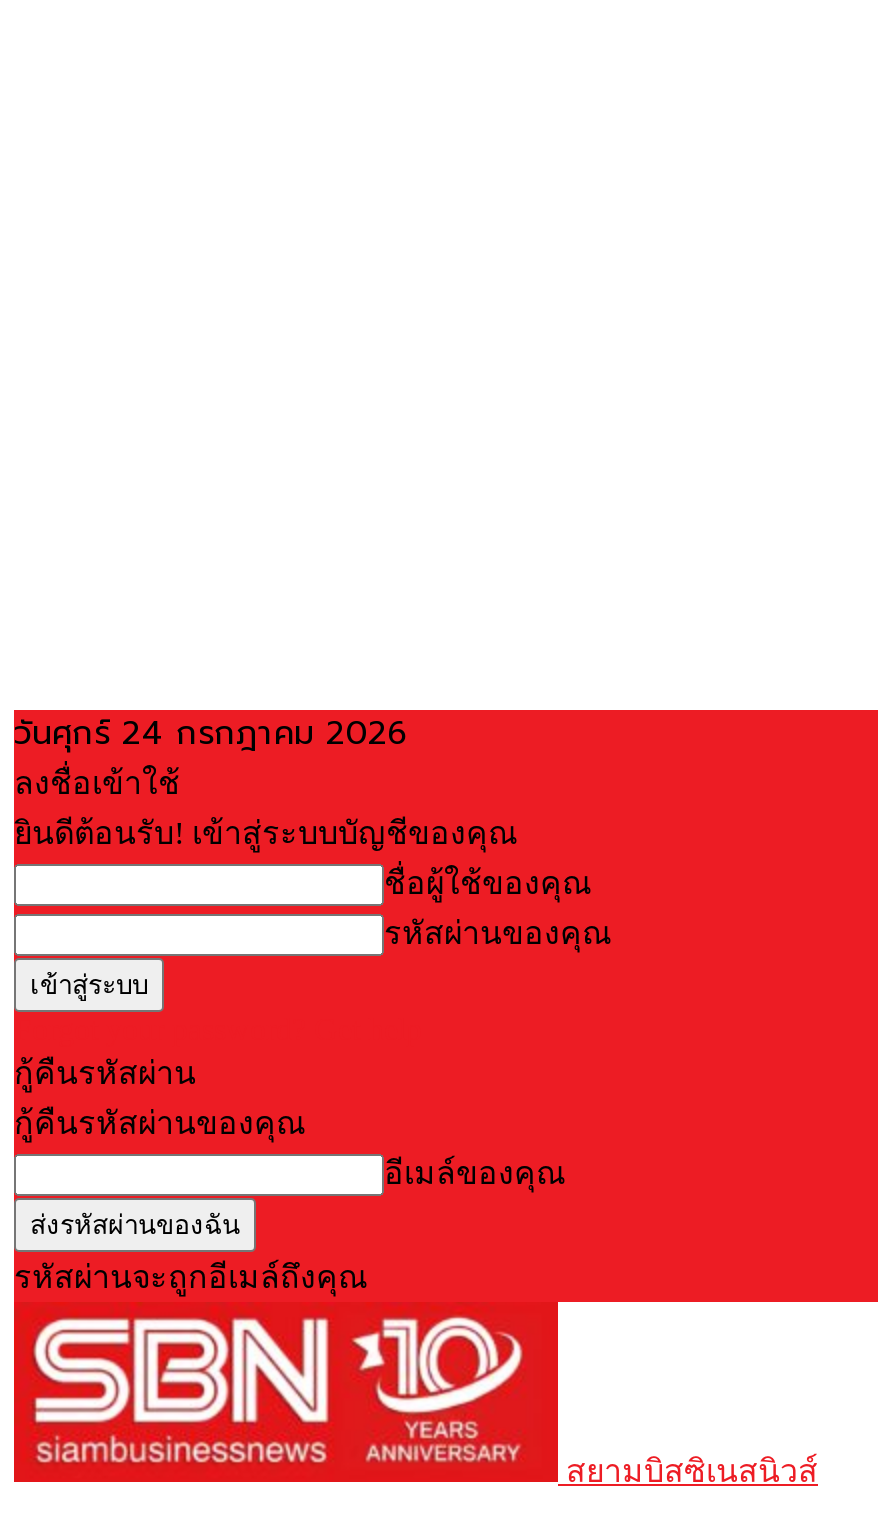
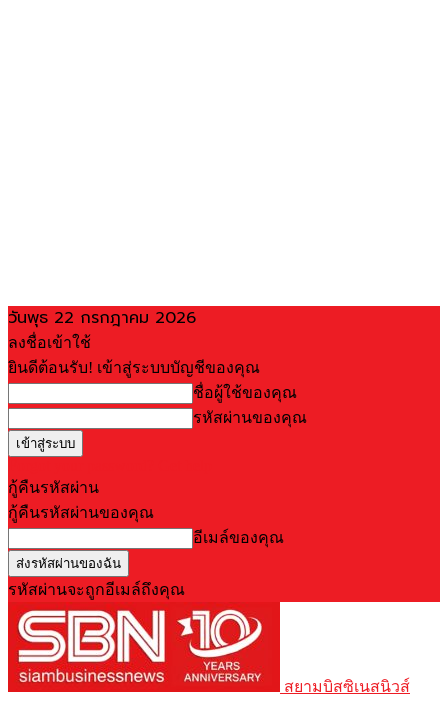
[14,710,408,758] วันศุกร์ 24 กรกฎาคม 2026 -> [8,306,196,330] วันพุธ 22 กรกฎาคม 2026

